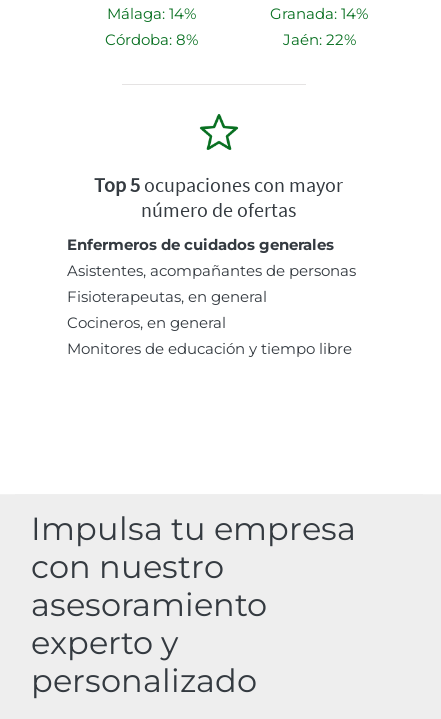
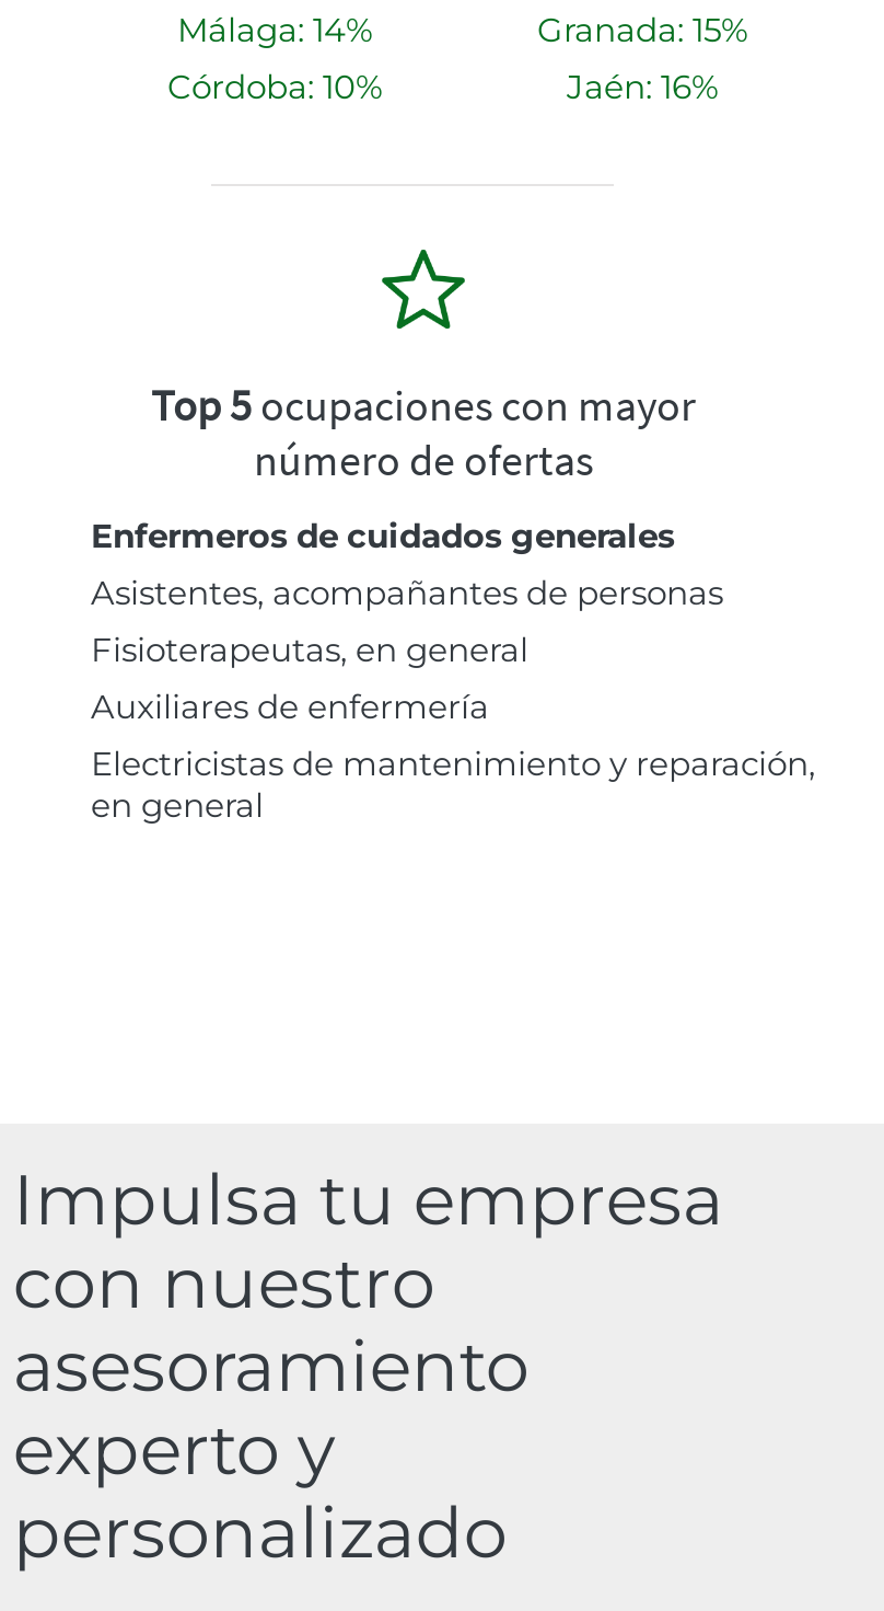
[270,4,368,23] Granada: 14% -> [537,9,747,51] Granada: 15%
[104,30,197,49] Córdoba: 8% -> [167,66,382,108] Córdoba: 10%
[282,30,355,49] Jaén: 22% -> [567,66,718,108] Jaén: 16%
[67,313,352,358] Cocineros, en general | Monitores de educación y tiempo libre -> [91,686,815,826] Auxiliares de enfermería | Electricistas de mantenimiento y reparación, | en general

